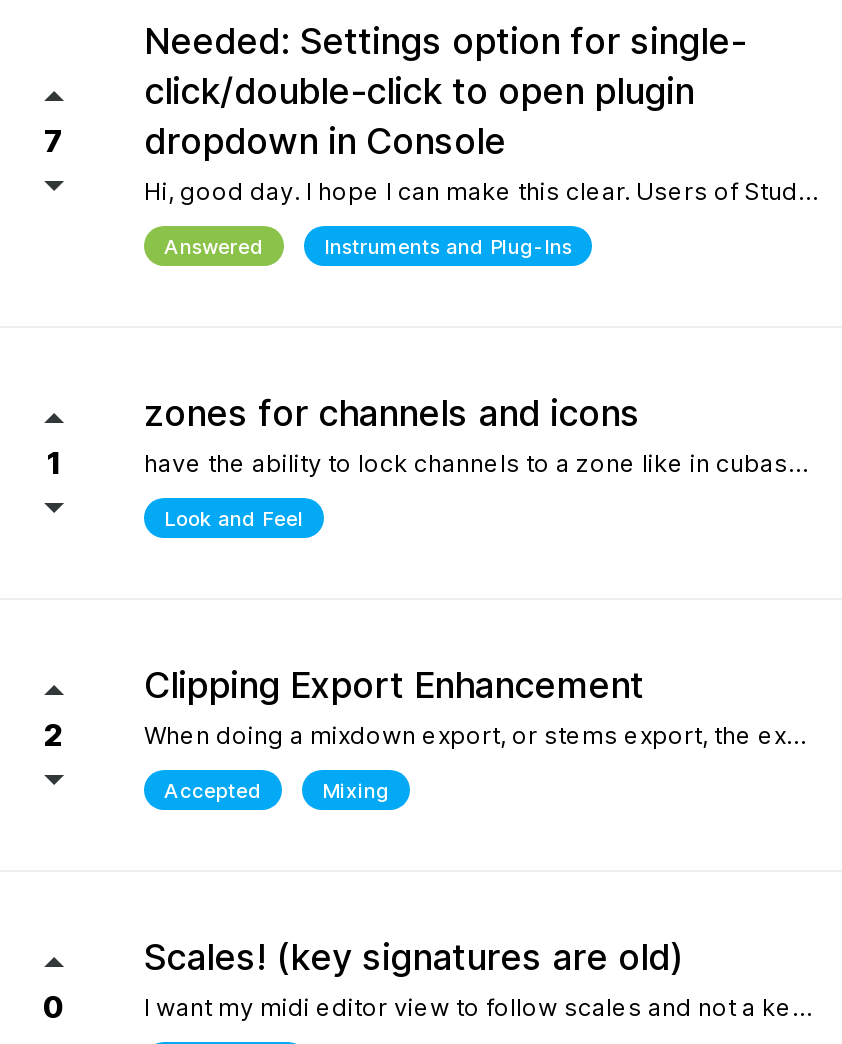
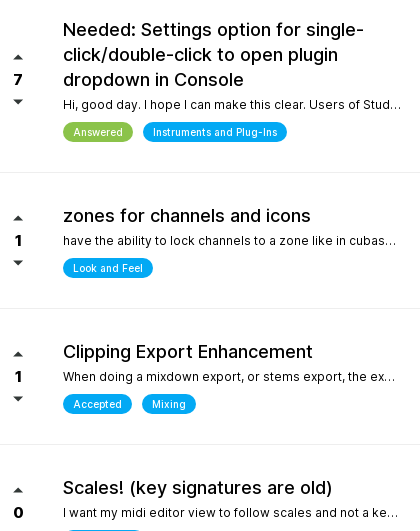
[44,716,64,754] 2 -> [14,367,21,386] 1

